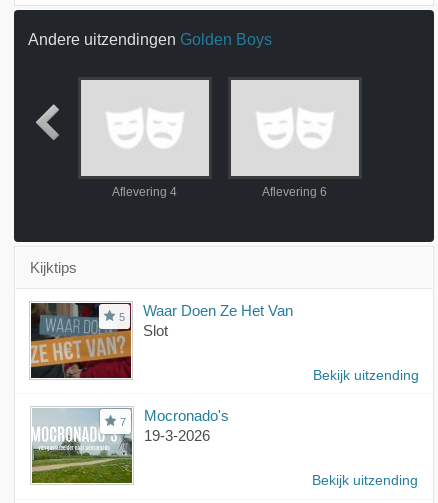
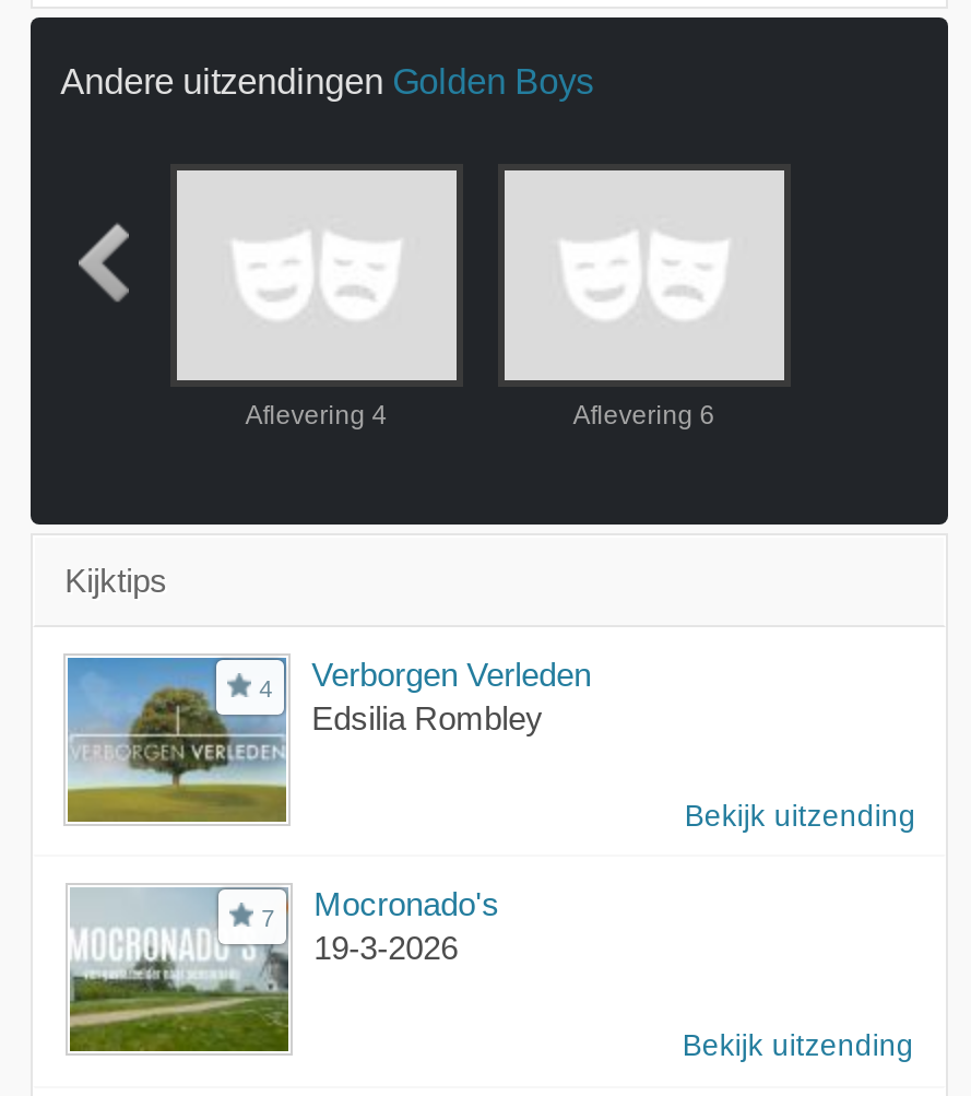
[30,302,293,379] [image] | 5 | Waar Doen Ze Het Van | Slot -> [66,656,591,824] [image] | 4 | Verborgen Verleden | Edsilia Rombley

